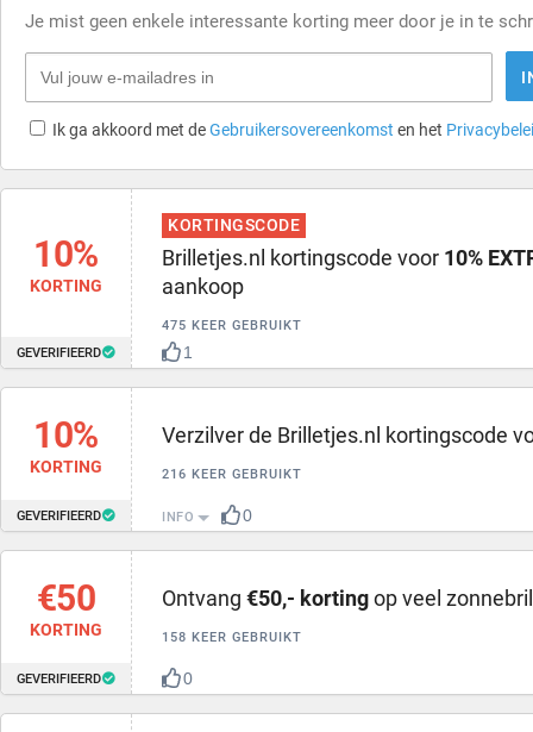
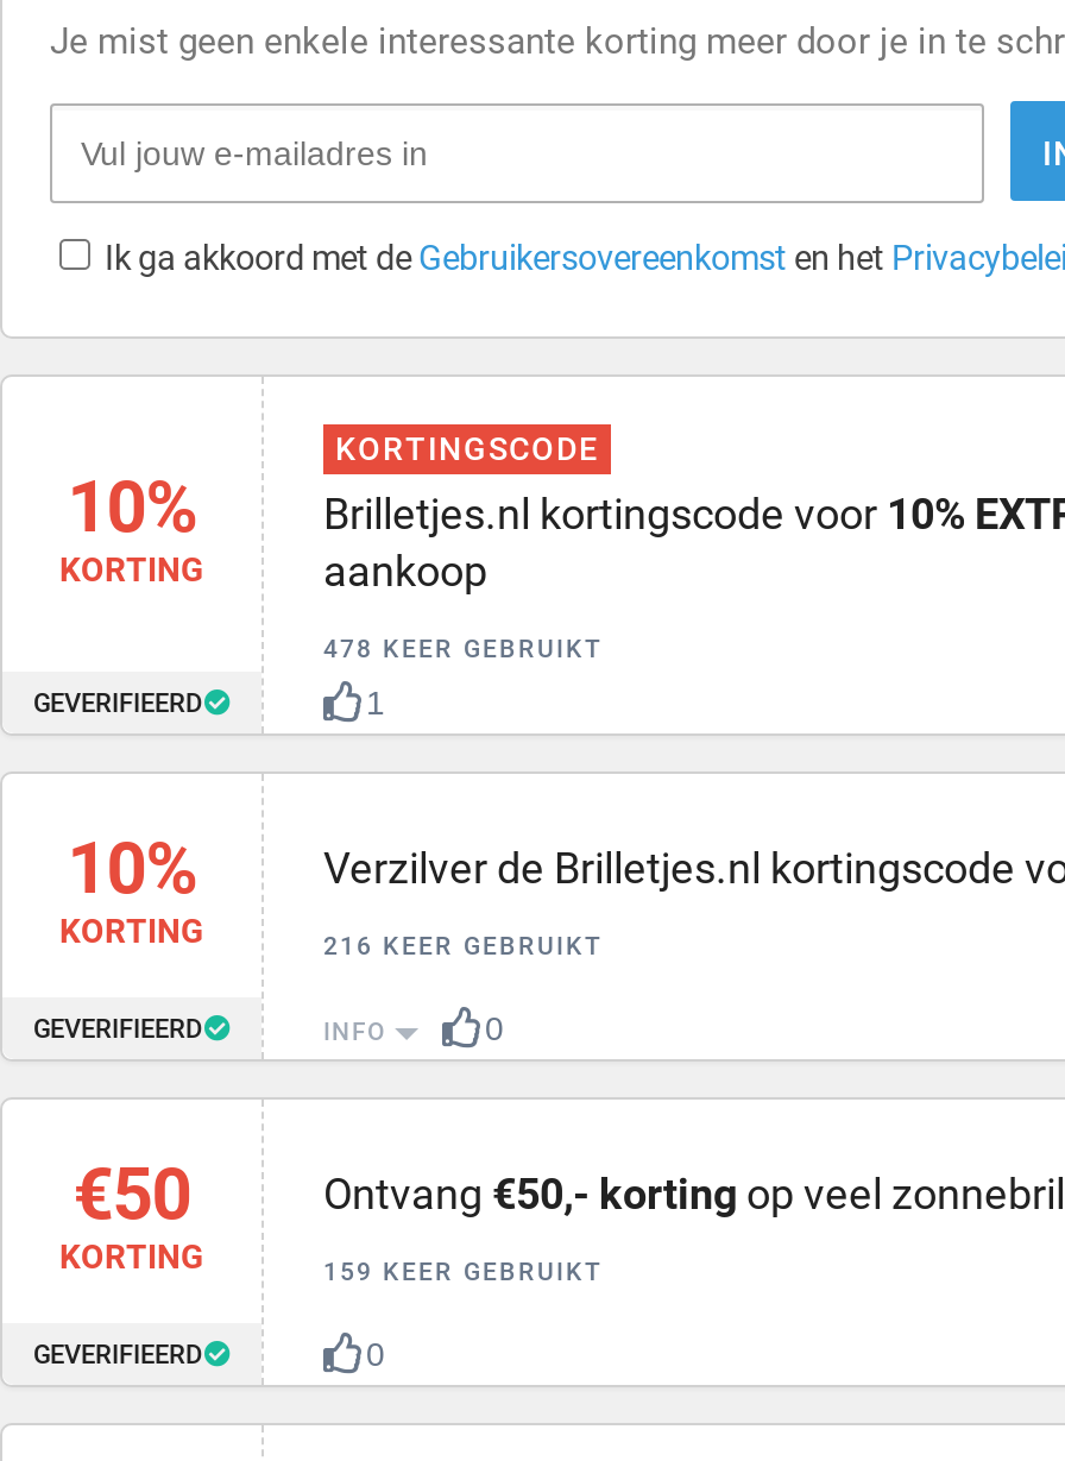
[162,318,302,333] 475 KEER GEBRUIKT -> [323,634,604,665] 478 KEER GEBRUIKT
[162,630,302,645] 158 KEER GEBRUIKT -> [323,1257,604,1287] 159 KEER GEBRUIKT

